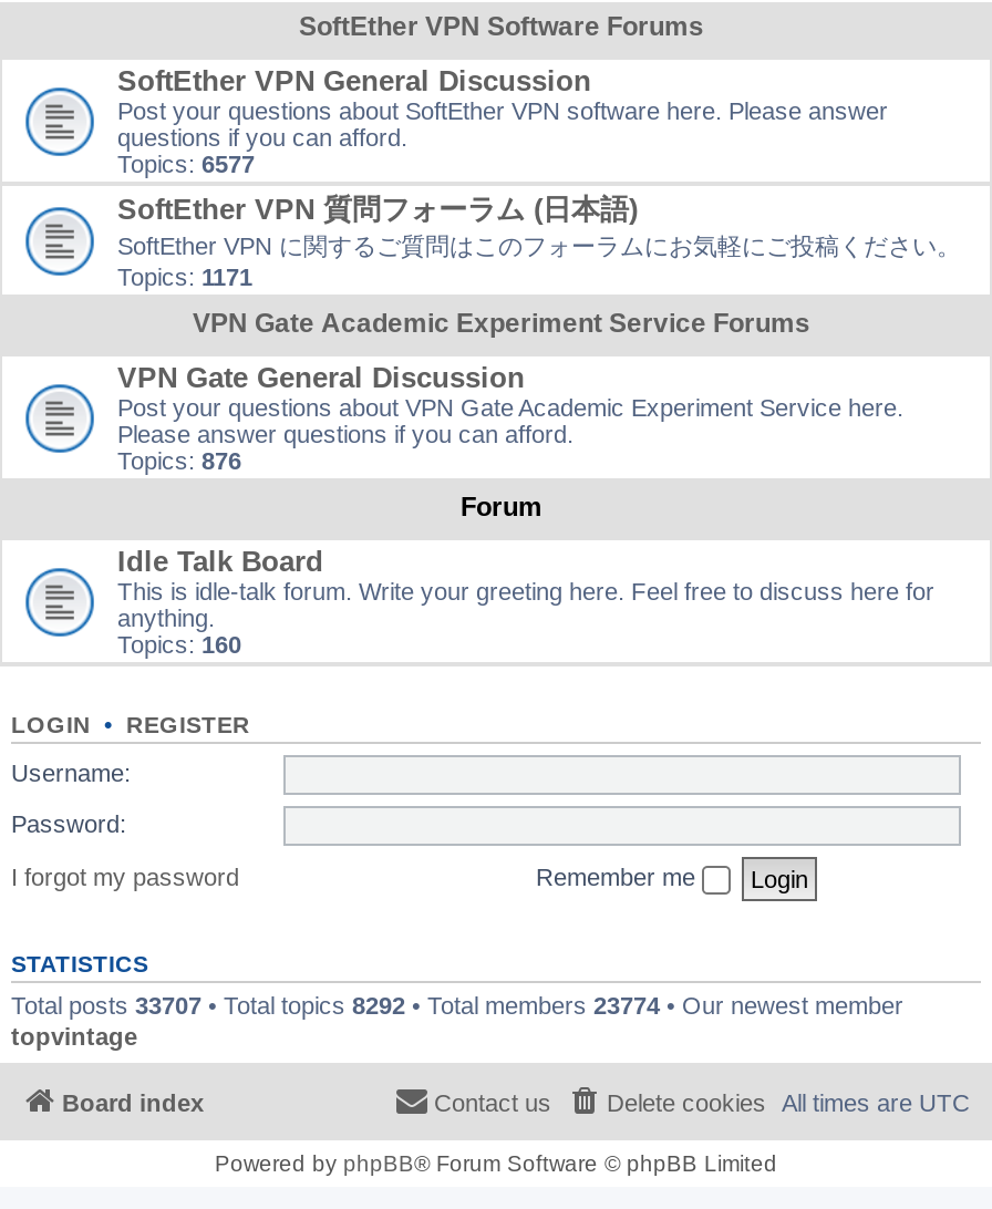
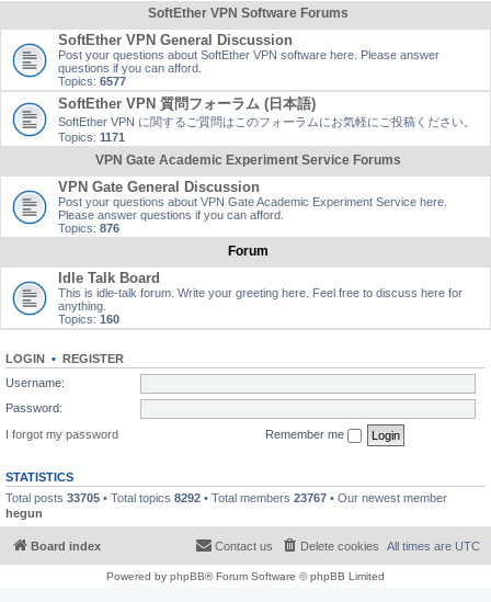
[11,991,903,1048] Total posts 33707 • Total topics 8292 • Total members 23774 • Our newest member | topvintage -> [5,491,447,519] Total posts 33705 • Total topics 8292 • Total members 23767 • Our newest member | hegun

